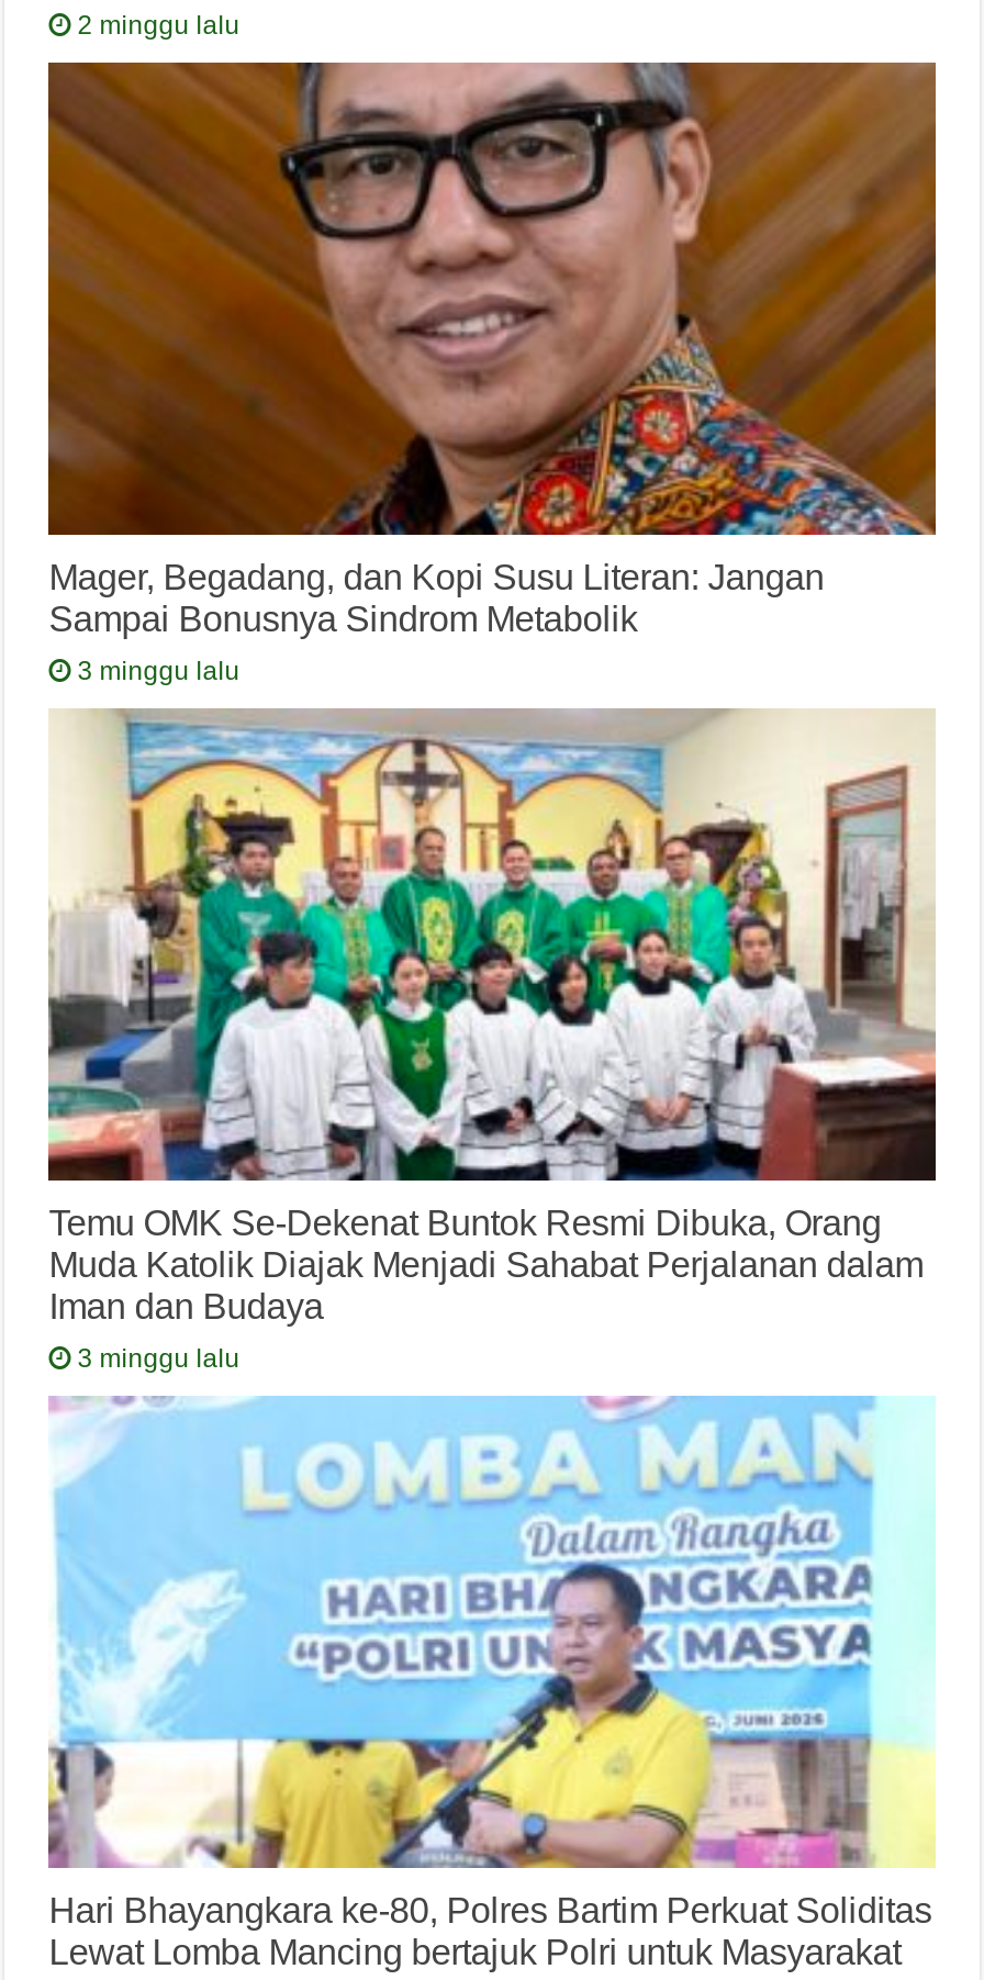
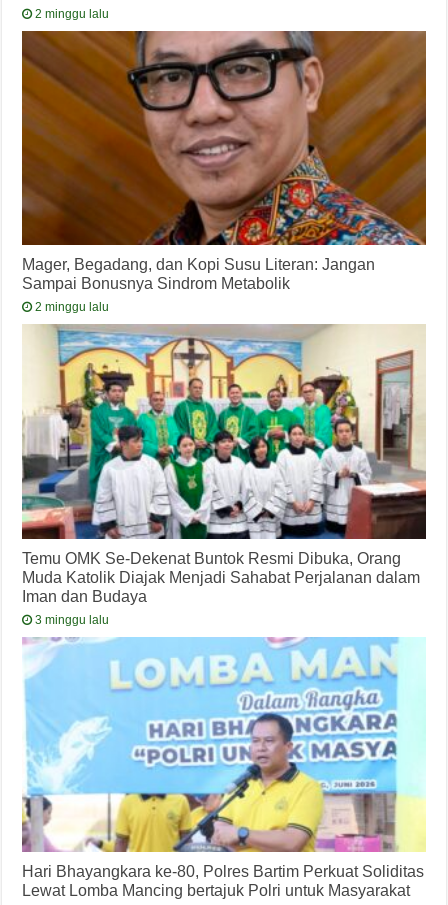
[77,656,240,686] 3 minggu lalu -> [35,300,109,314] 2 minggu lalu

